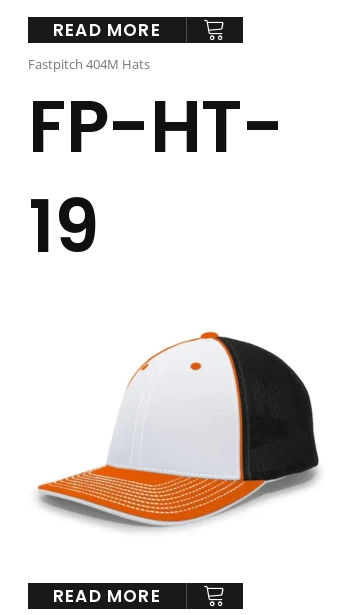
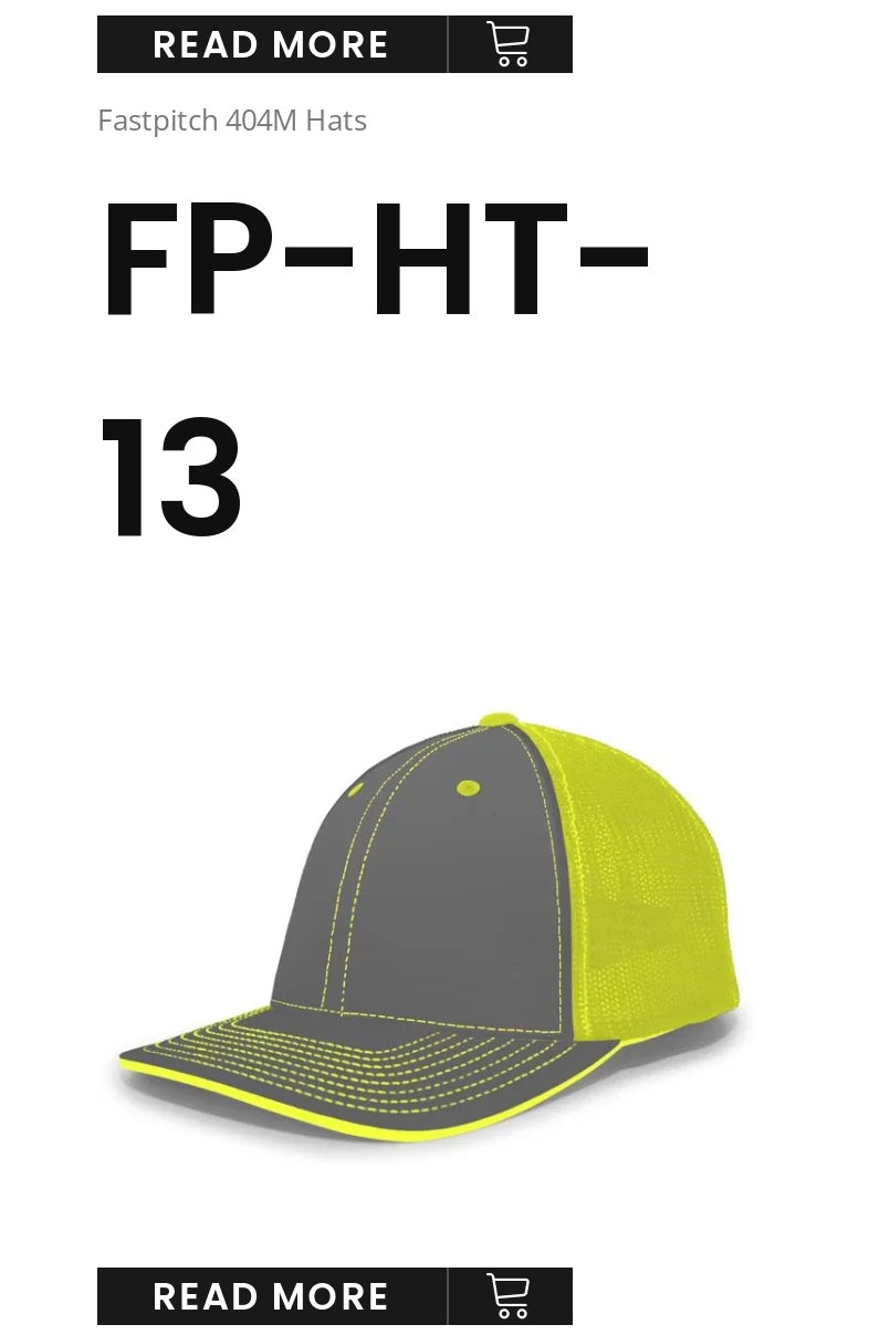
[28,176,98,277] 19 -> [97,367,248,590] 13
[38,331,319,526] [image] -> [119,710,741,1144] [image]

